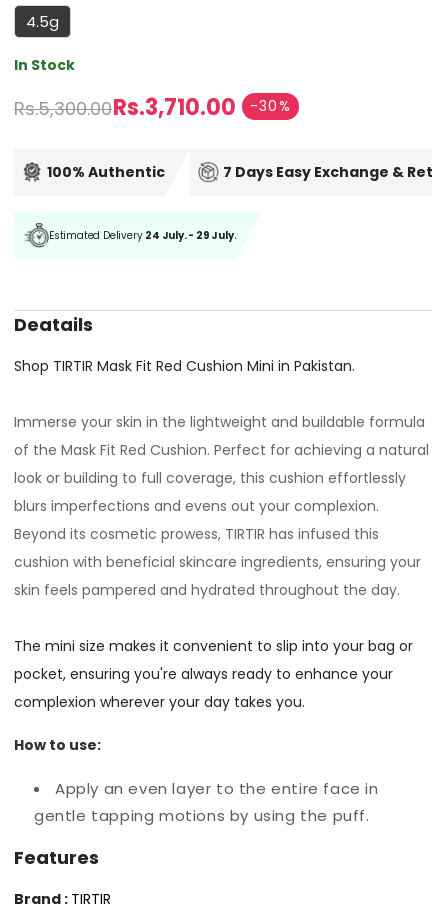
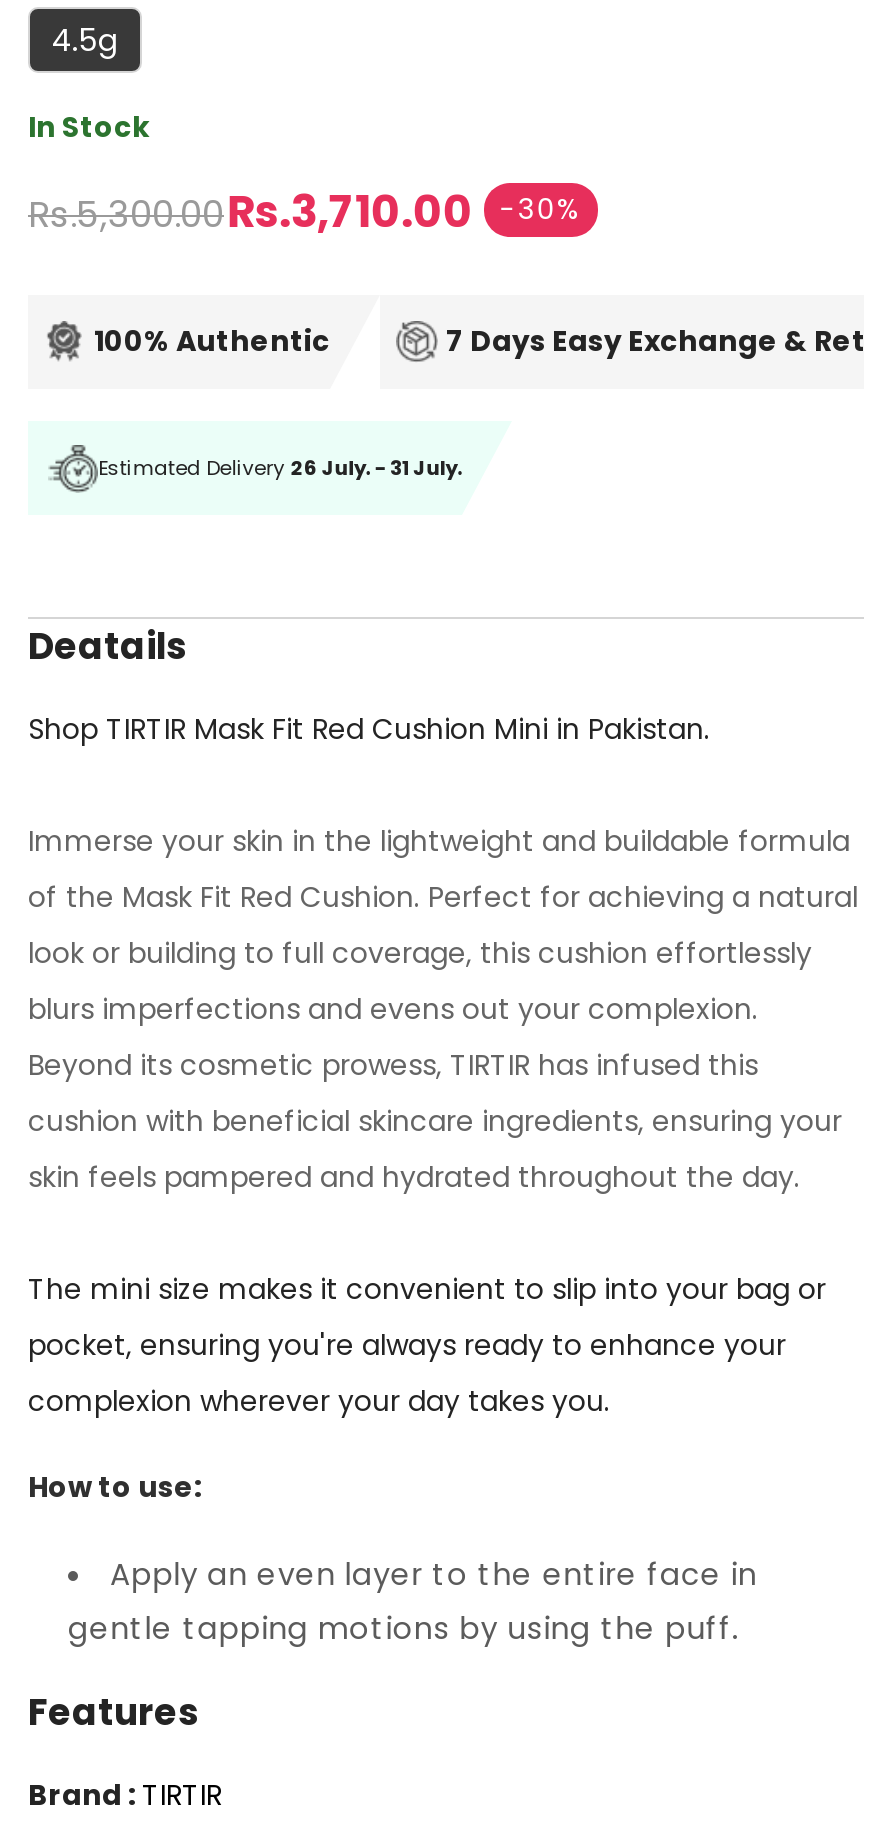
[49,227,236,242] Estimated Delivery 24 July. - 29 July. -> [98,452,463,482] Estimated Delivery 26 July. - 31 July.

